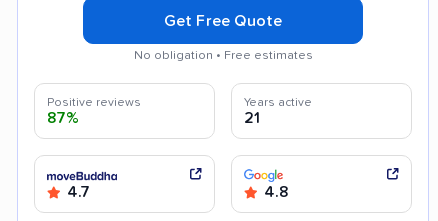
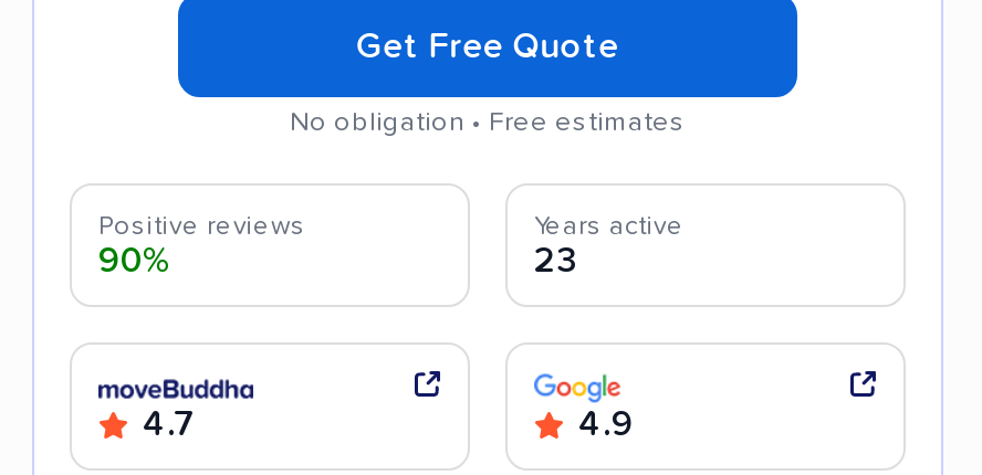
[47,110,79,126] 87% -> [98,242,171,277] 90%
[244,110,260,126] 21 -> [534,242,576,277] 23
[260,184,289,200] 4.8 -> [570,406,634,441] 4.9

